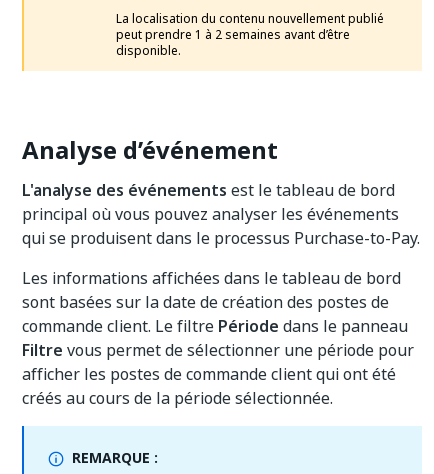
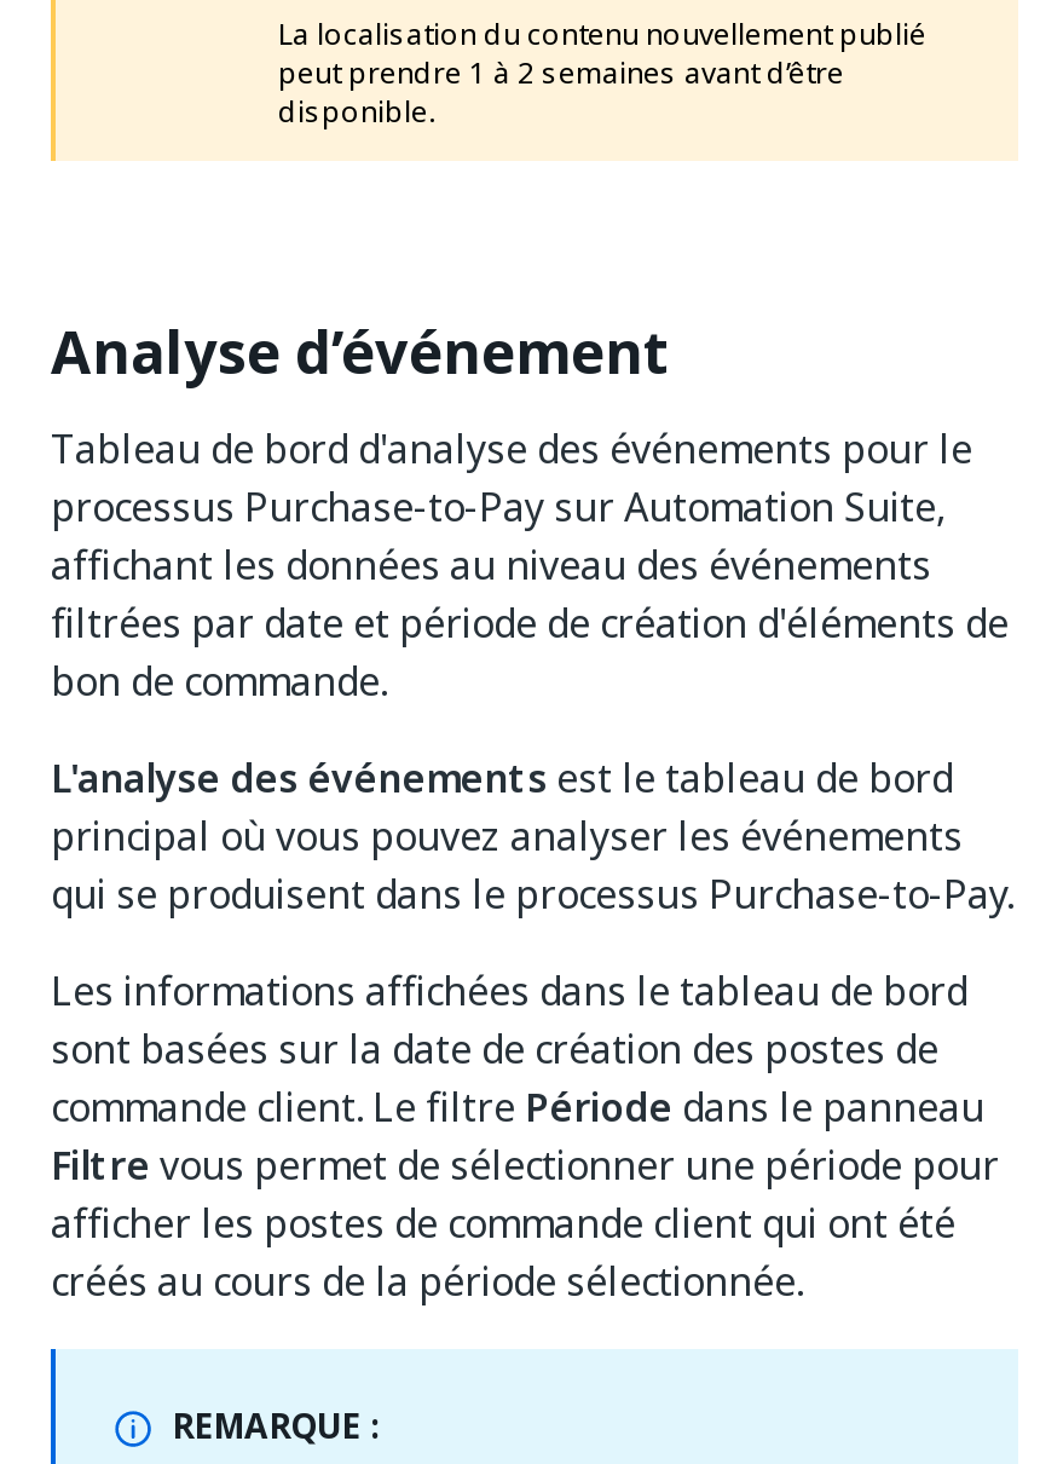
none -> [51,420,1009,710] Tableau de bord d'analyse des événements pour le | processus Purchase-to-Pay sur Automation Suite, | affichant les données au niveau des événements | filtrées par date et période de création d'éléments de | bon de commande.

